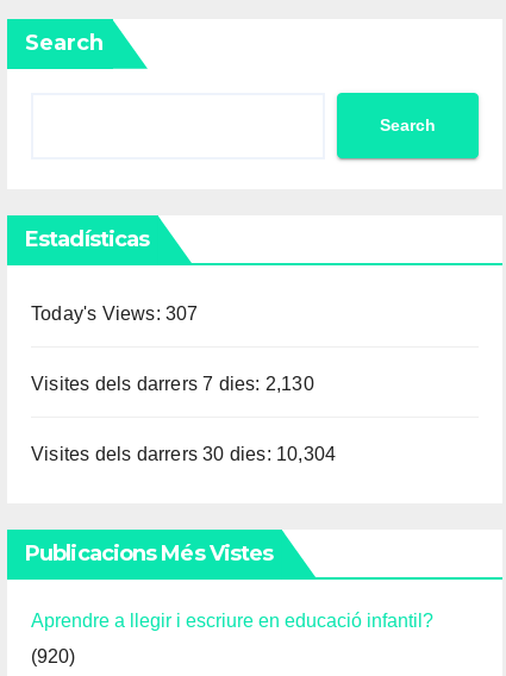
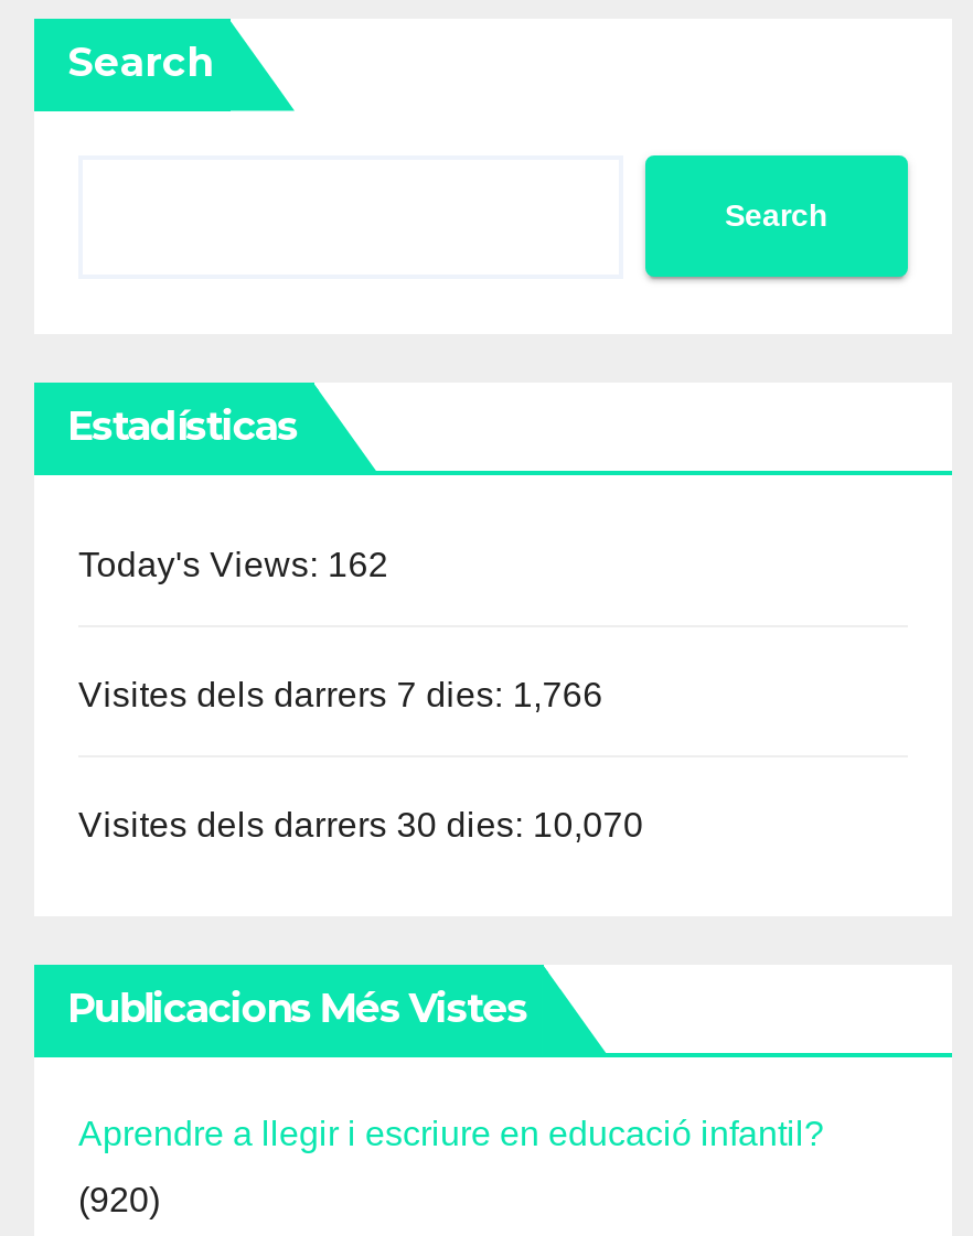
[31,303,198,323] Today's Views: 307 -> [78,545,389,583] Today's Views: 162
[31,374,314,394] Visites dels darrers 7 dies: 2,130 -> [78,676,603,714] Visites dels darrers 7 dies: 1,766
[31,445,336,465] Visites dels darrers 30 dies: 10,304 -> [78,807,644,845] Visites dels darrers 30 dies: 10,070

